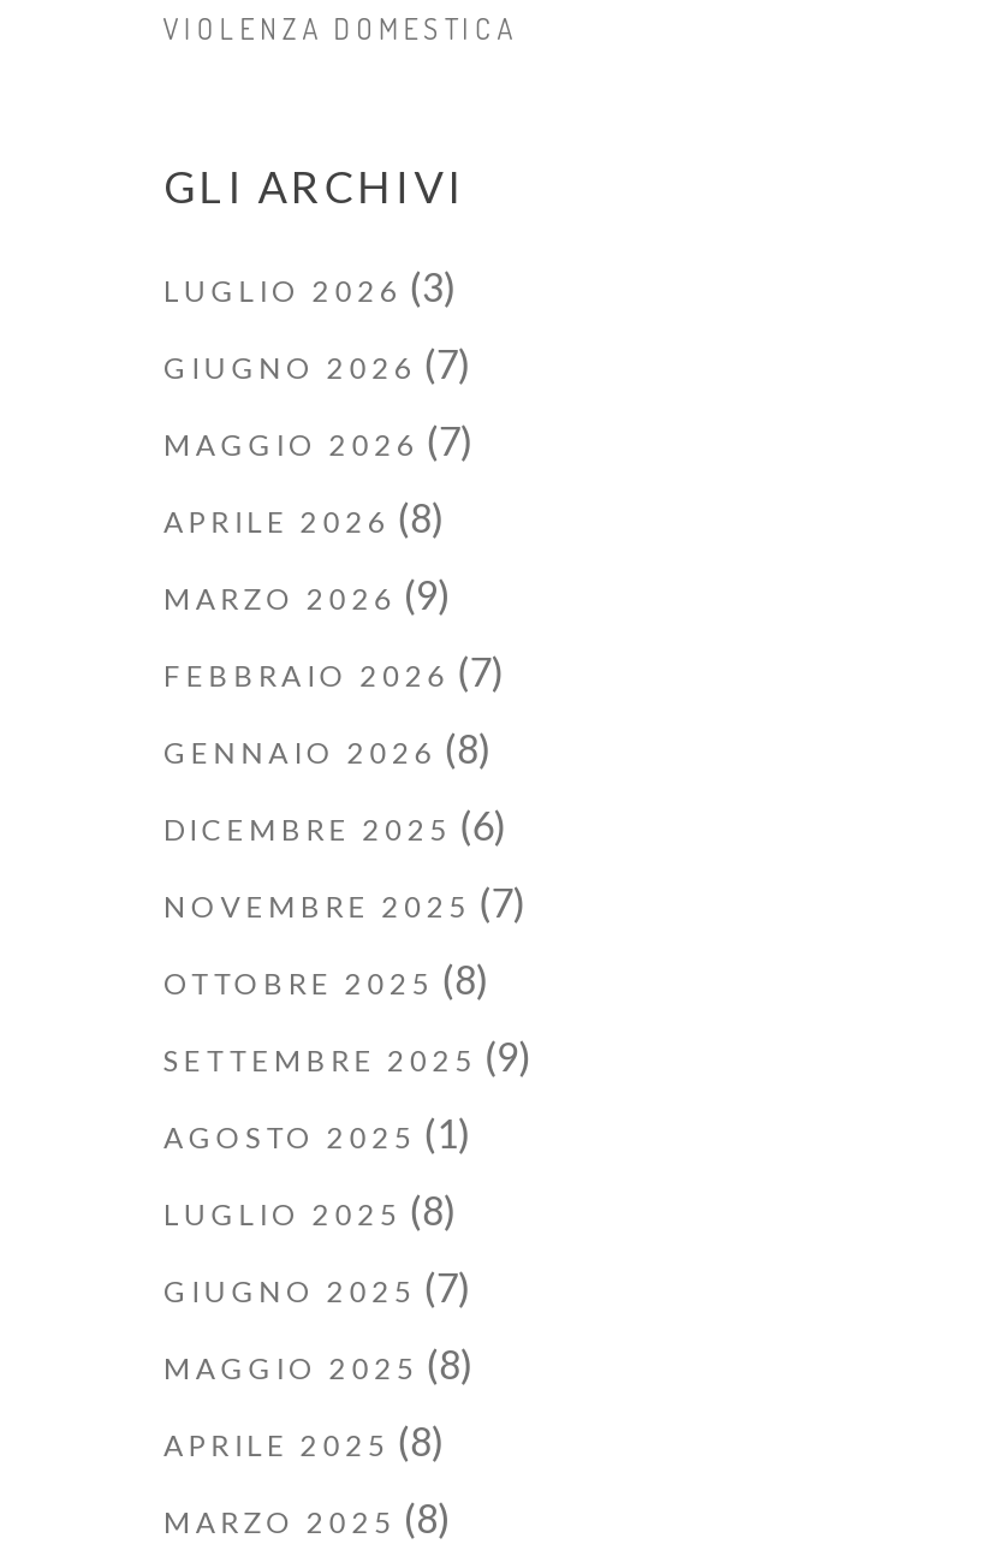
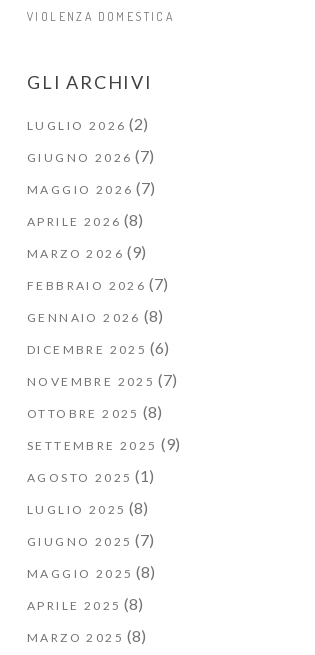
[163,265,455,310] LUGLIO 2026 (3) -> [27,114,148,133] LUGLIO 2026 (2)

